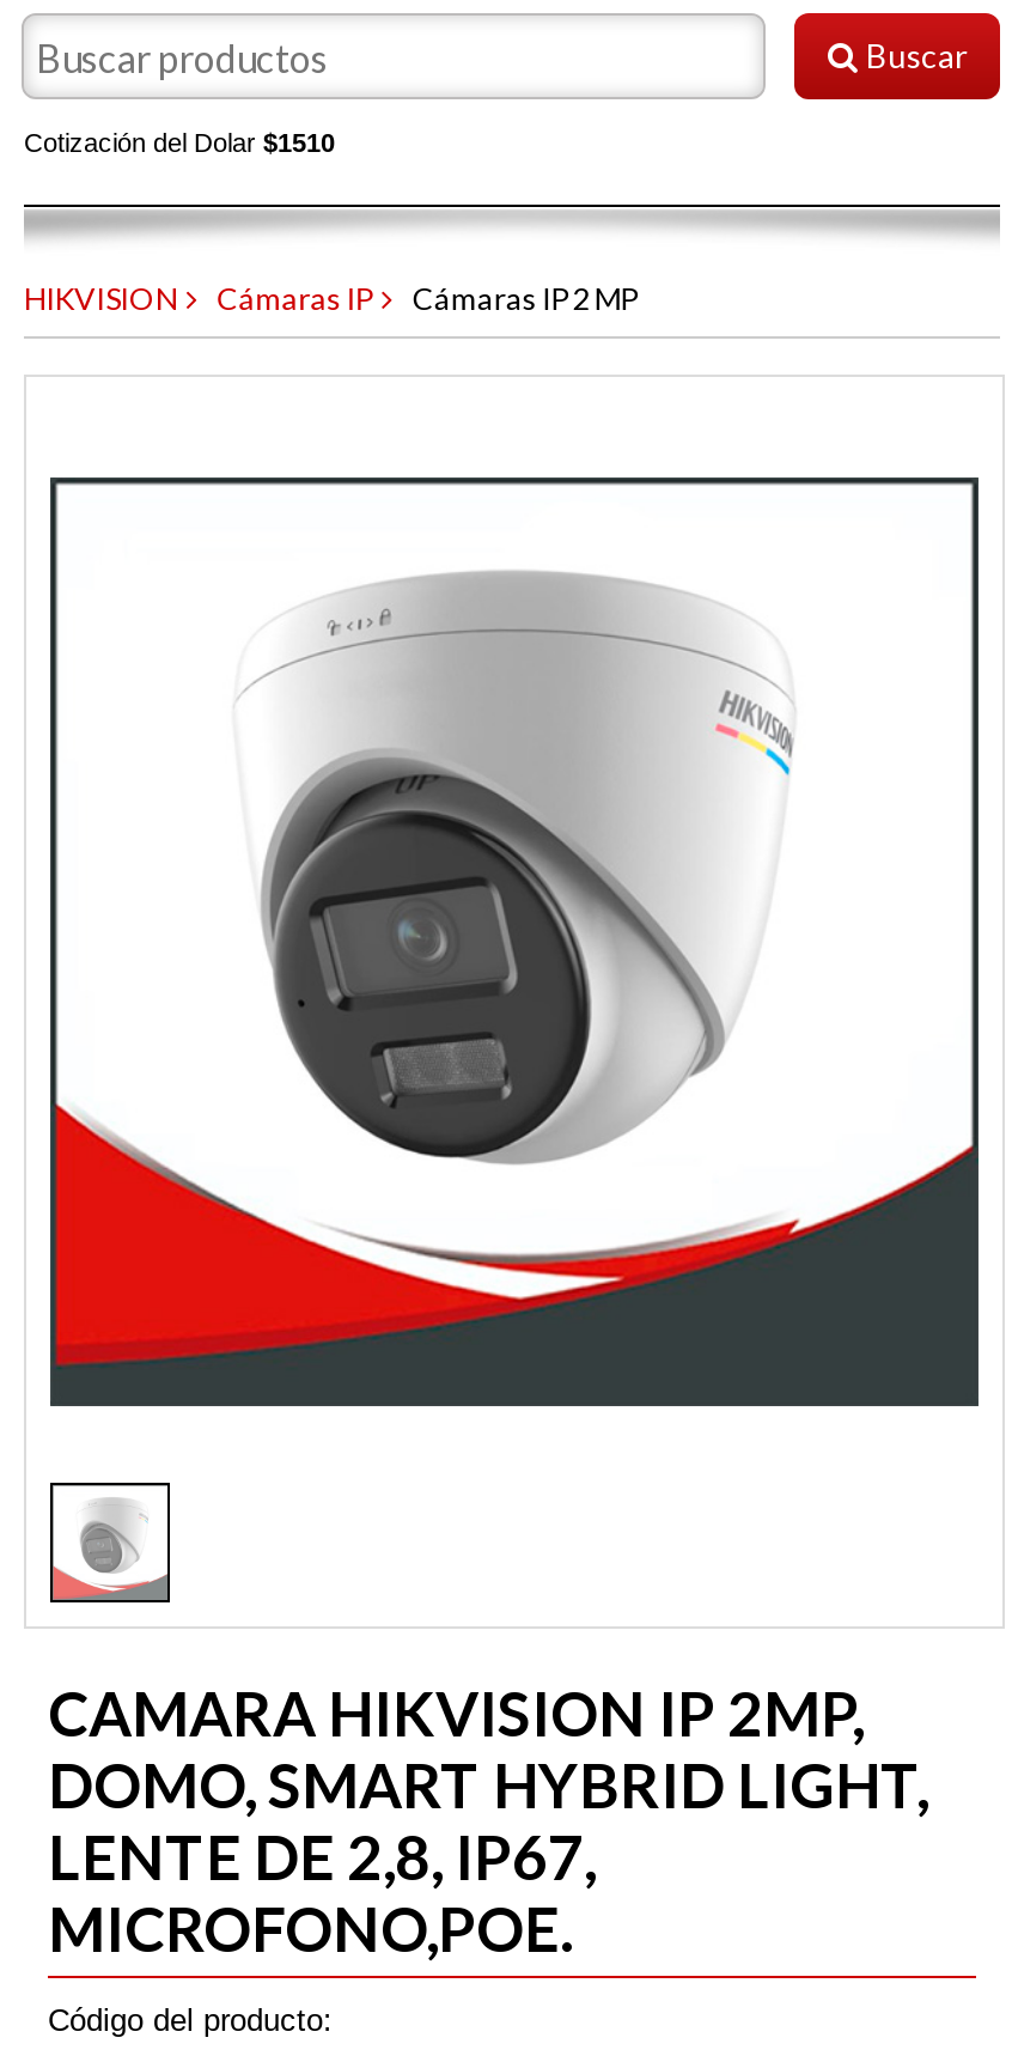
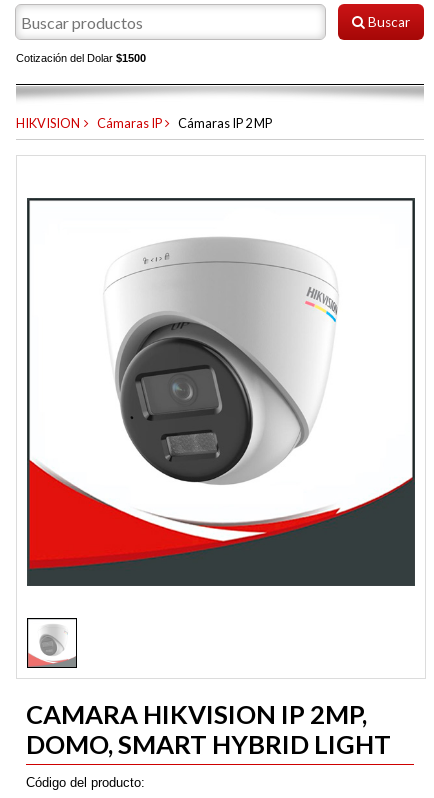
[24,128,335,157] Cotización del Dolar $1510 -> [16,52,146,64] Cotización del Dolar $1500
[48,1748,928,1964] DOMO, SMART HYBRID LIGHT, | LENTE DE 2,8, IP67, | MICROFONO,POE. -> [26,729,391,759] DOMO, SMART HYBRID LIGHT

